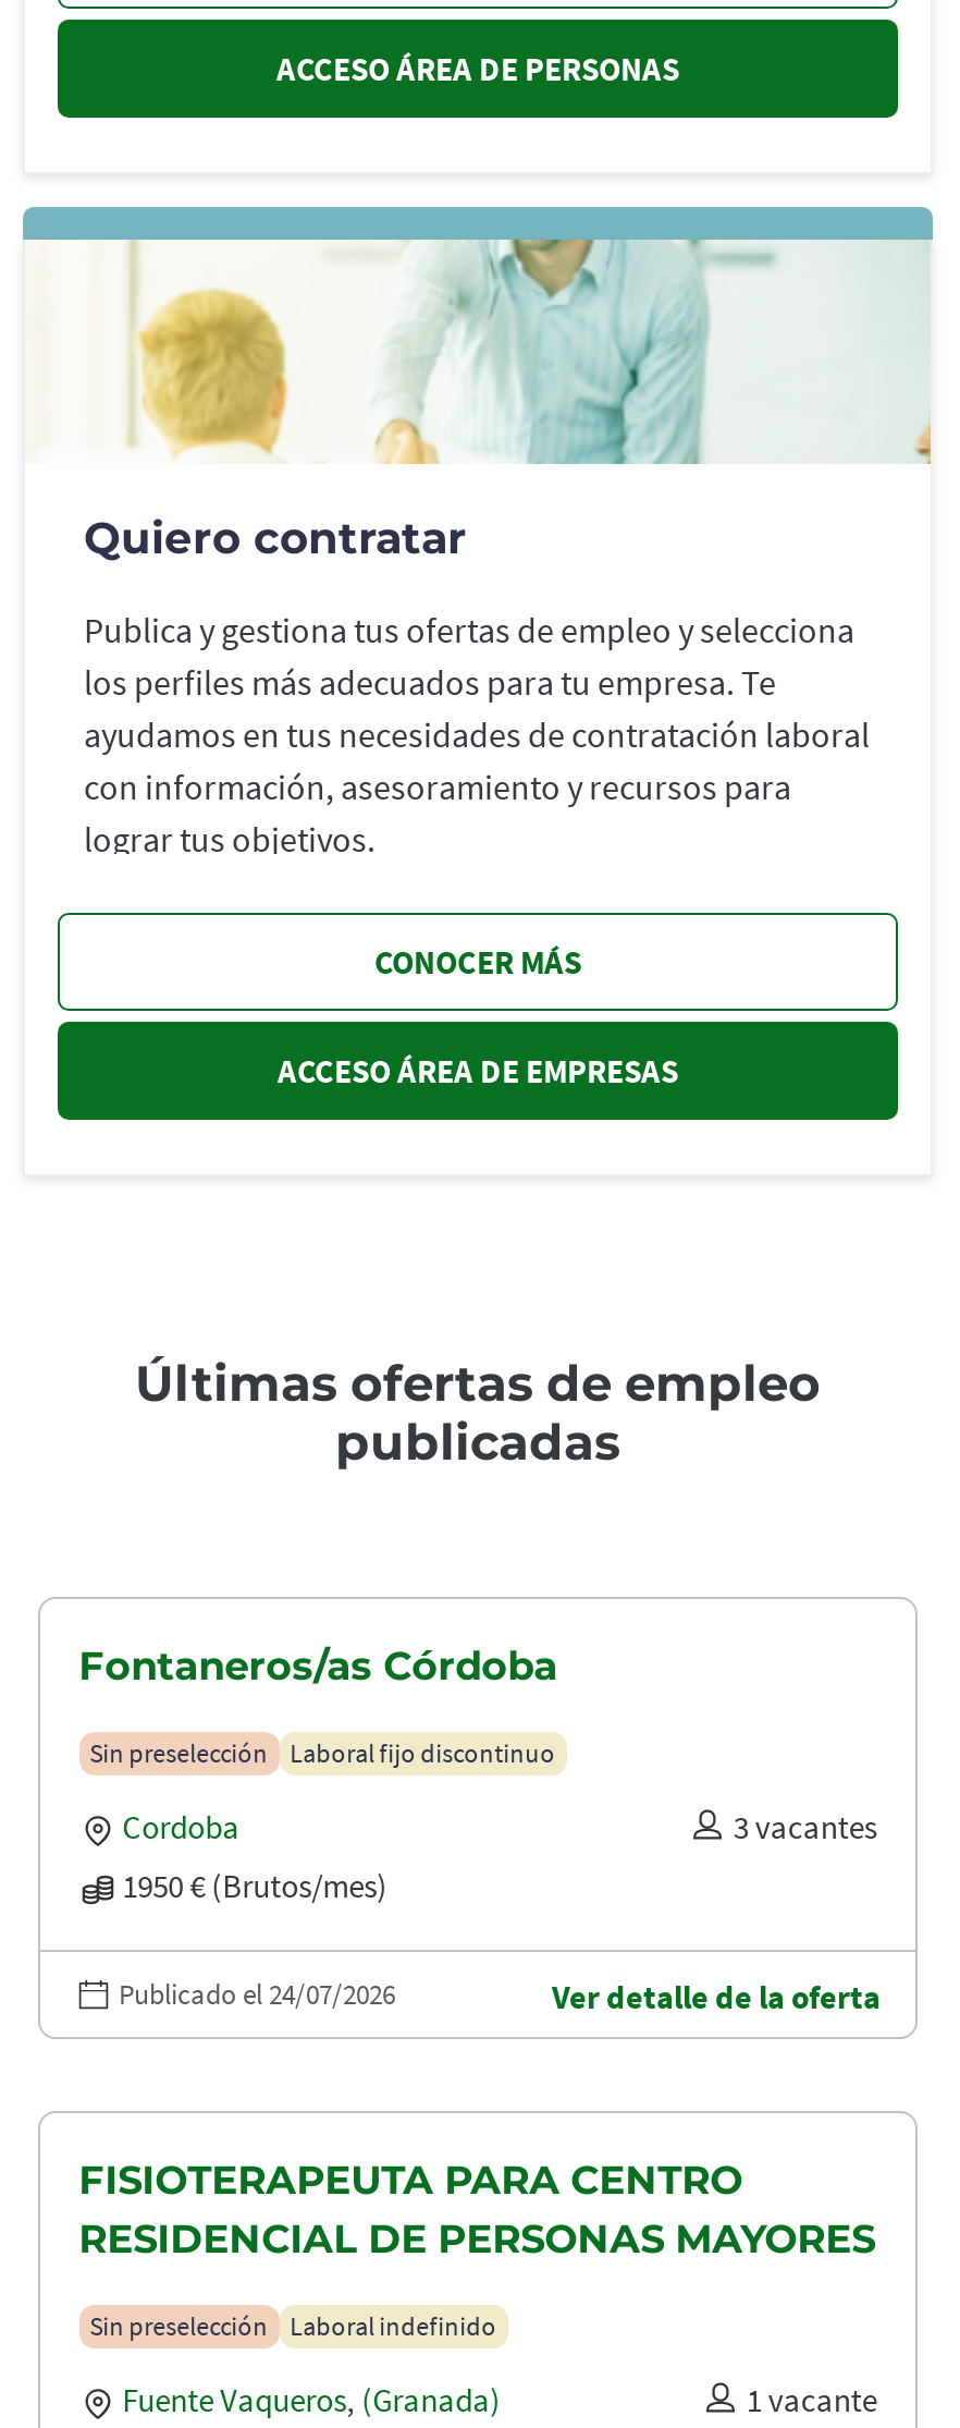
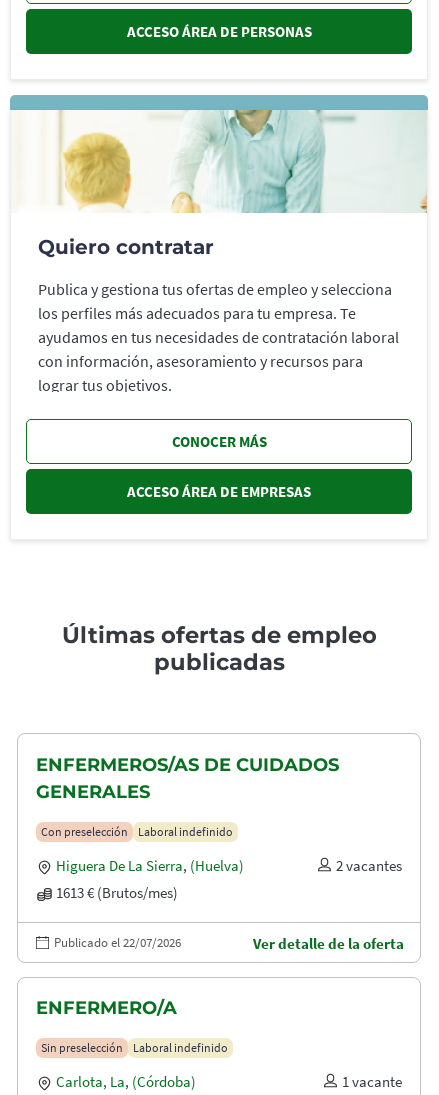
[79,1642,557,1690] Fontaneros/as Córdoba -> [36,754,339,803] ENFERMEROS/AS DE CUIDADOS | GENERALES
[89,1735,555,1768] Sin preselección | Laboral fijo discontinuo -> [41,824,233,839] Con preselección | Laboral indefinido
[122,1805,877,1905] Cordoba | 3 vacantes | 1950 € (Brutos/mes) -> [56,856,402,902] Higuera De La Sierra, (Huelva) | 2 vacantes | 1613 € (Brutos/mes)
[119,1975,395,2012] Publicado el 24/07/2026 -> [54,934,181,951] Publicado el 22/07/2026
moved [552,1975,881,2016] -> [253,934,404,953]: Ver detalle de la oferta
[79,2156,875,2263] FISIOTERAPEUTA PARA CENTRO | RESIDENCIAL DE PERSONAS MAYORES -> [36,997,177,1019] ENFERMERO/A
[122,2378,501,2420] Fuente Vaqueros, (Granada) -> [56,1072,196,1091] Carlota, La, (Córdoba)

